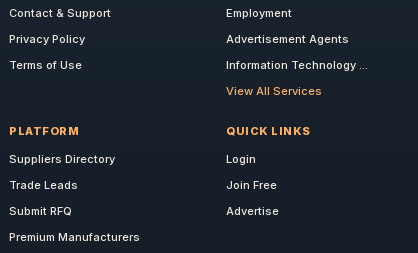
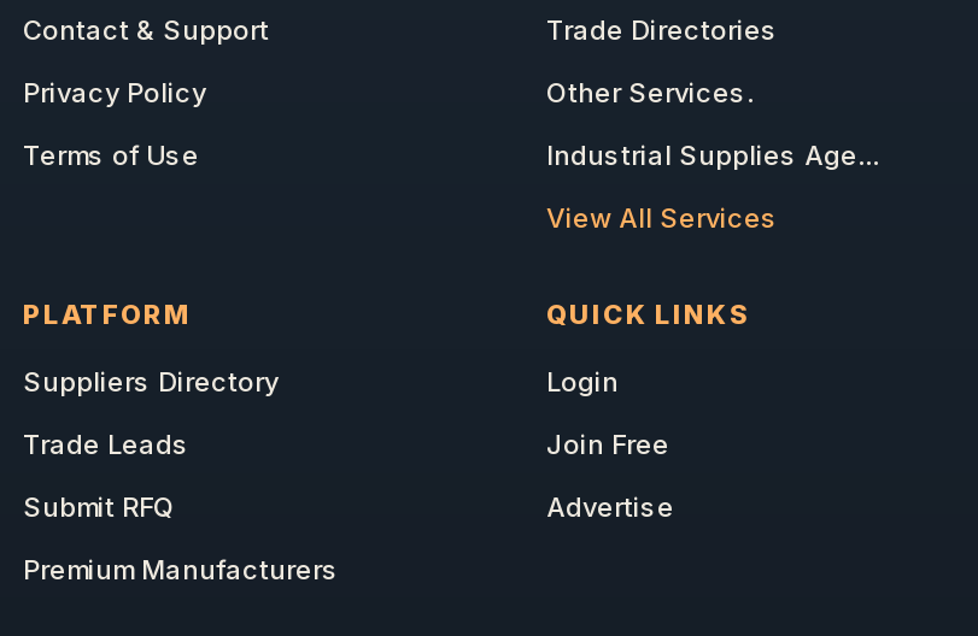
[226,6,292,20] Employment -> [546,14,778,48] Trade Directories
[226,32,349,46] Advertisement Agents -> [546,77,754,110] Other Services.
[226,58,368,72] Information Technology ... -> [546,139,879,173] Industrial Supplies Age...

